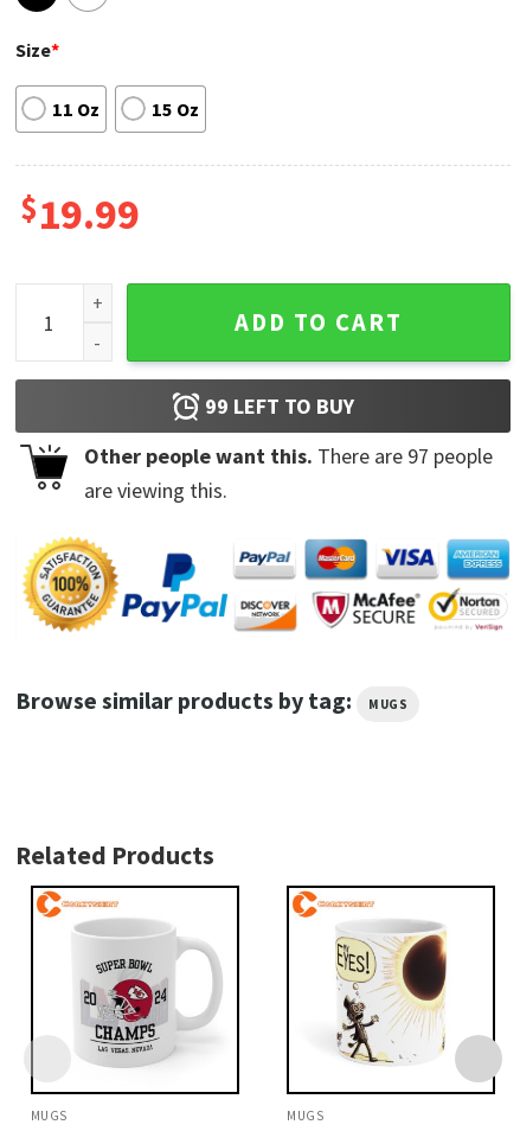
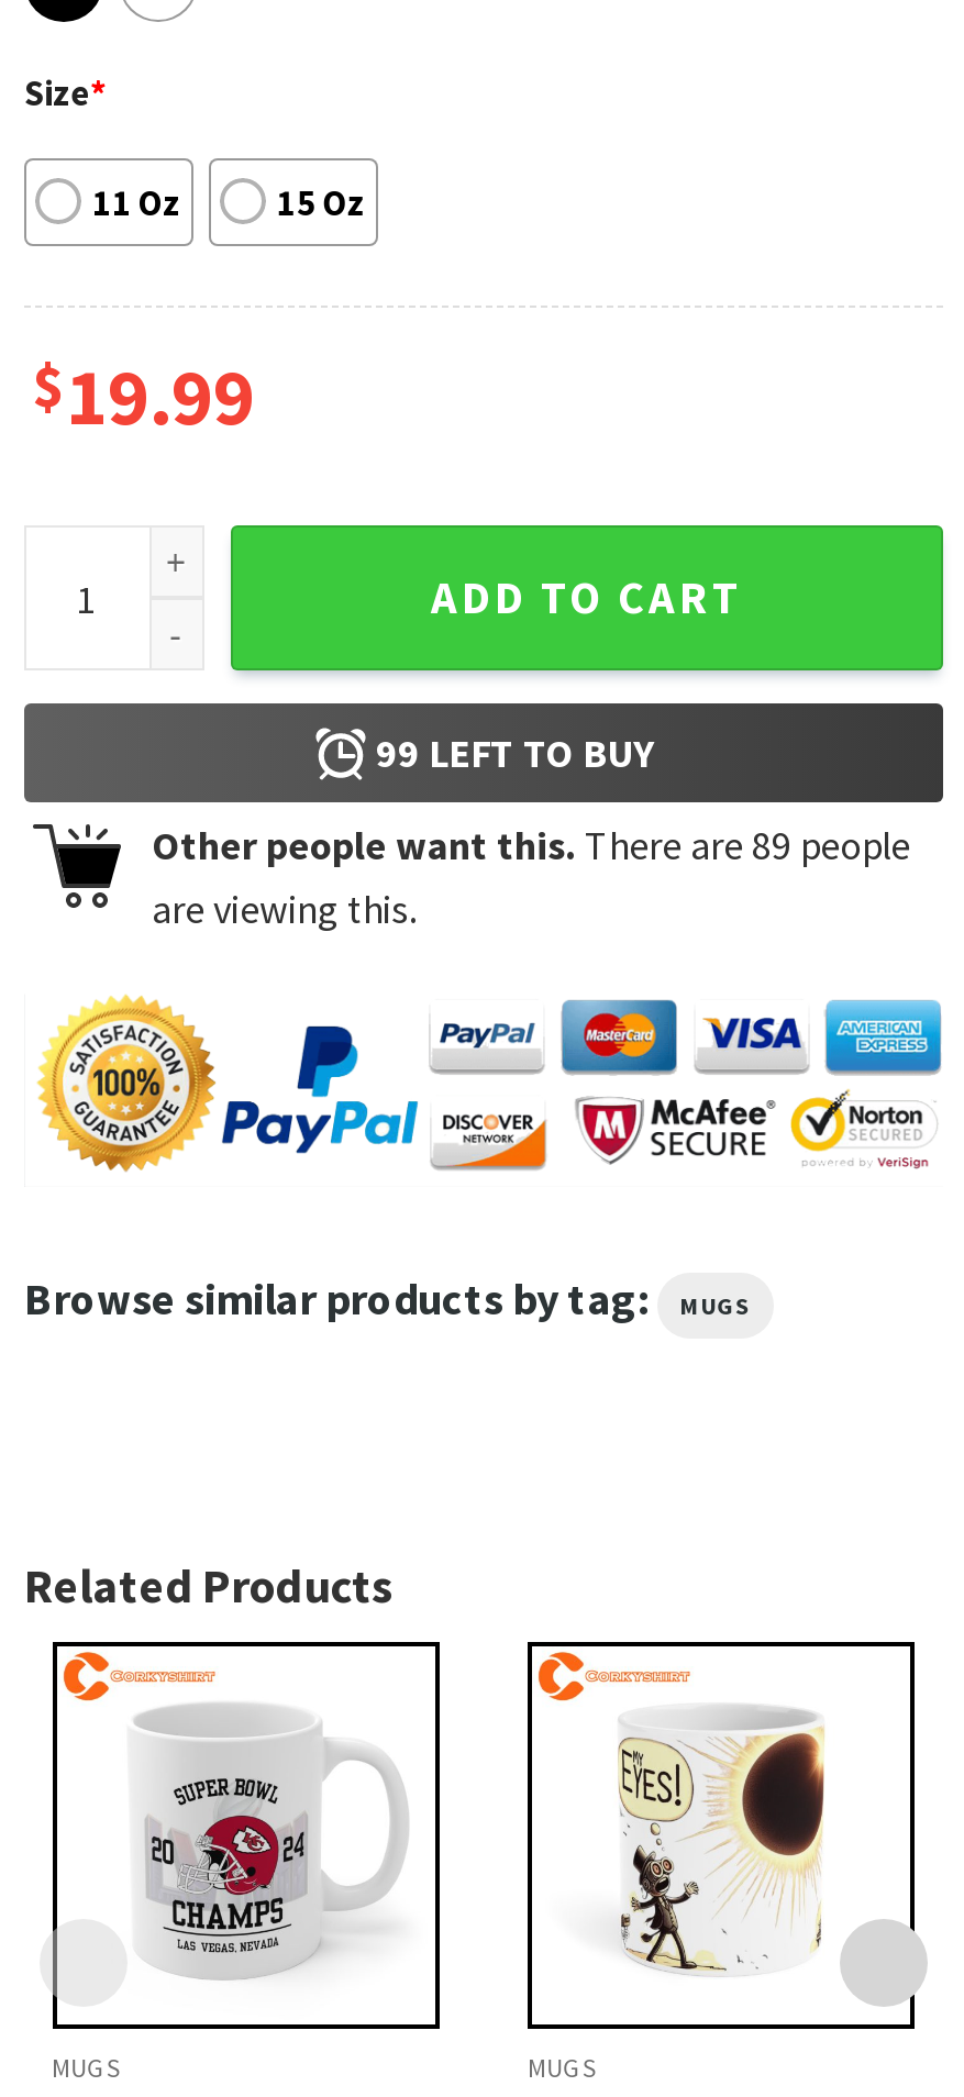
[84,442,493,470] Other people want this. There are 97 people -> [152,820,910,871] Other people want this. There are 89 people

